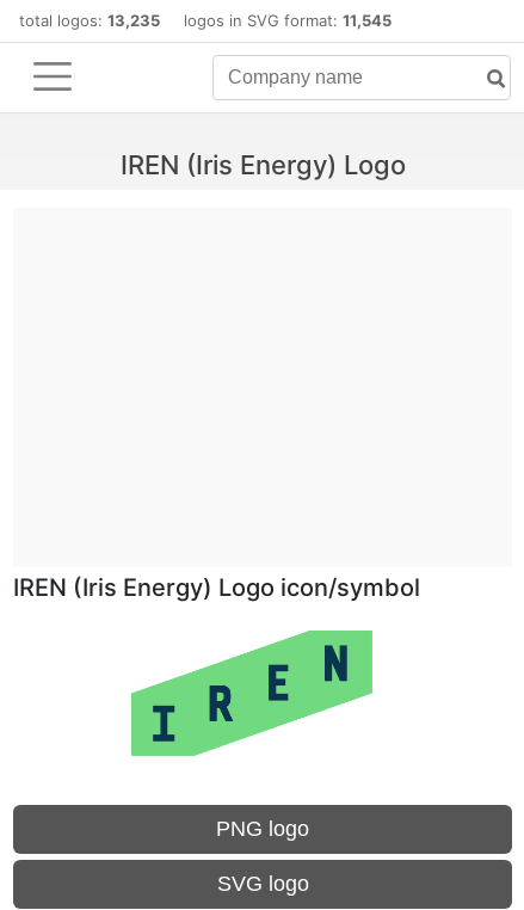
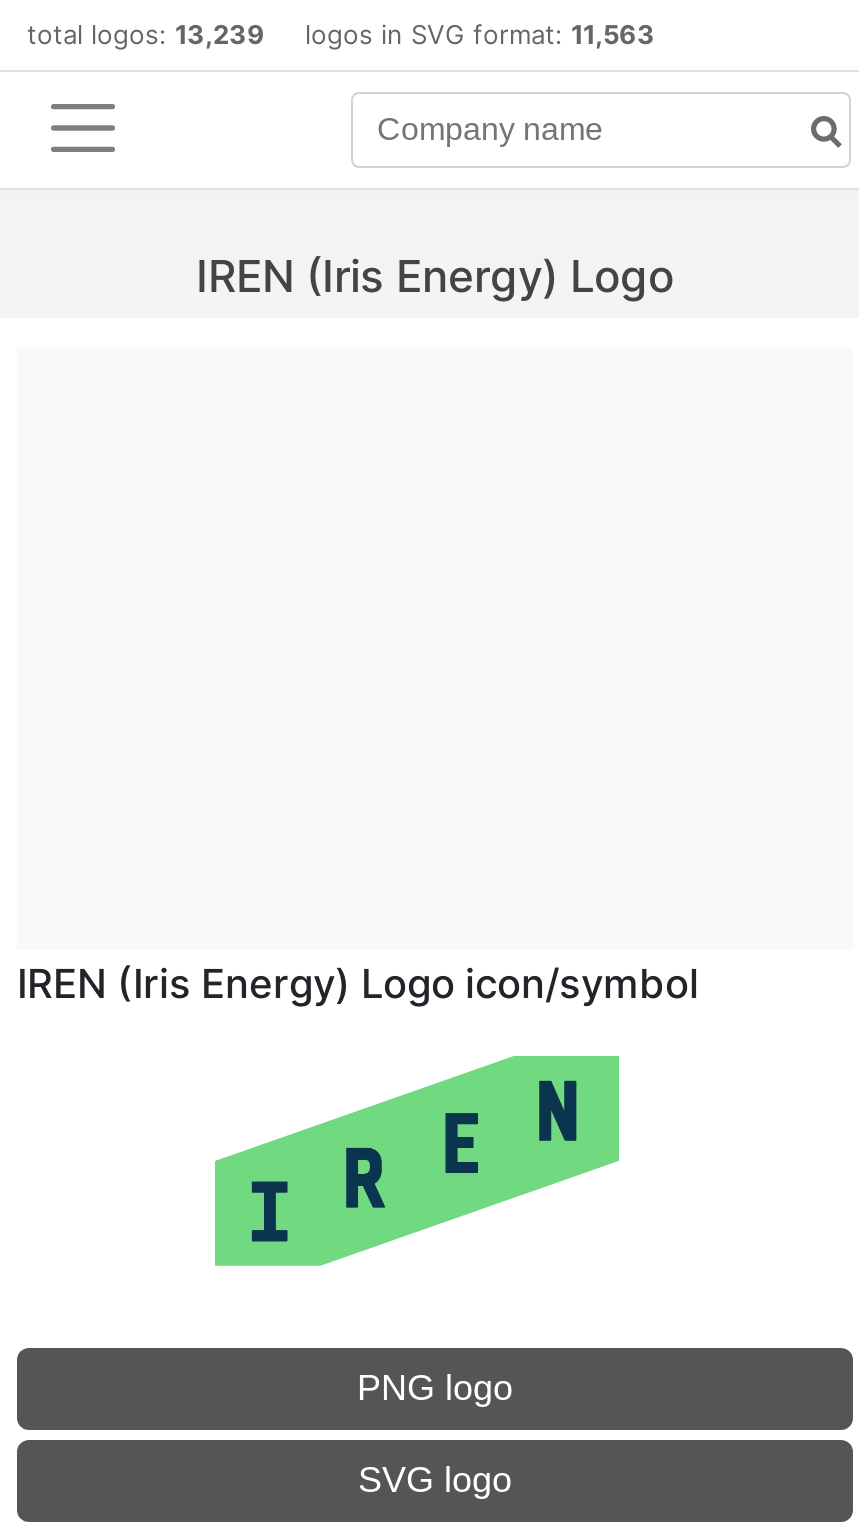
[19,11,392,30] total logos: 13,235 logos in SVG format: 11,545 -> [27,18,655,50] total logos: 13,239 logos in SVG format: 11,563

